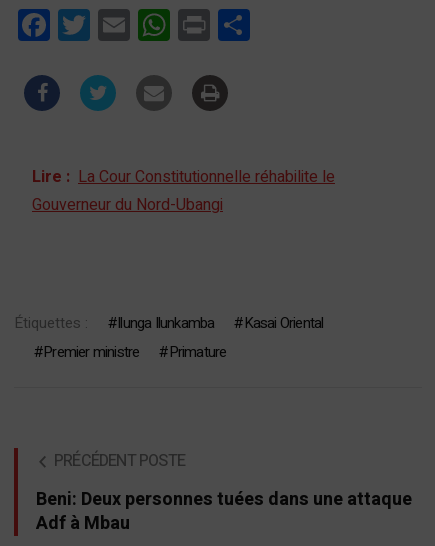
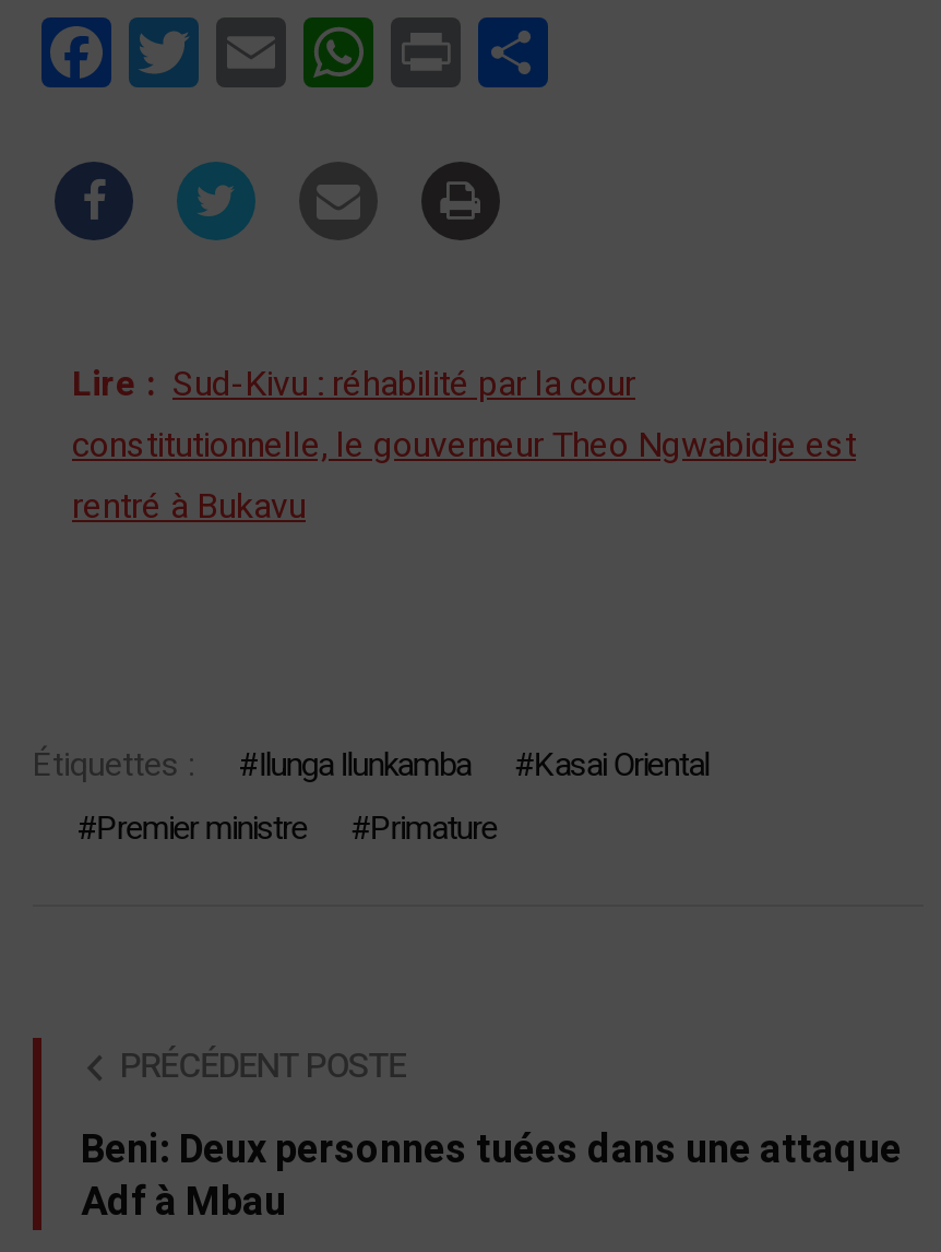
[32,165,335,217] Lire : La Cour Constitutionnelle réhabilite le | Gouverneur du Nord-Ubangi -> [72,359,856,534] Lire : Sud-Kivu : réhabilité par la cour | constitutionnelle, le gouverneur Theo Ngwabidje est | rentré à Bukavu

